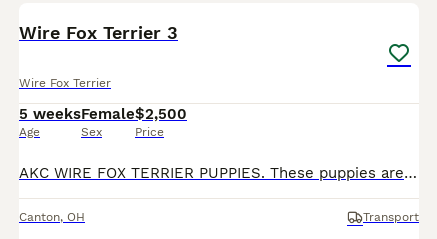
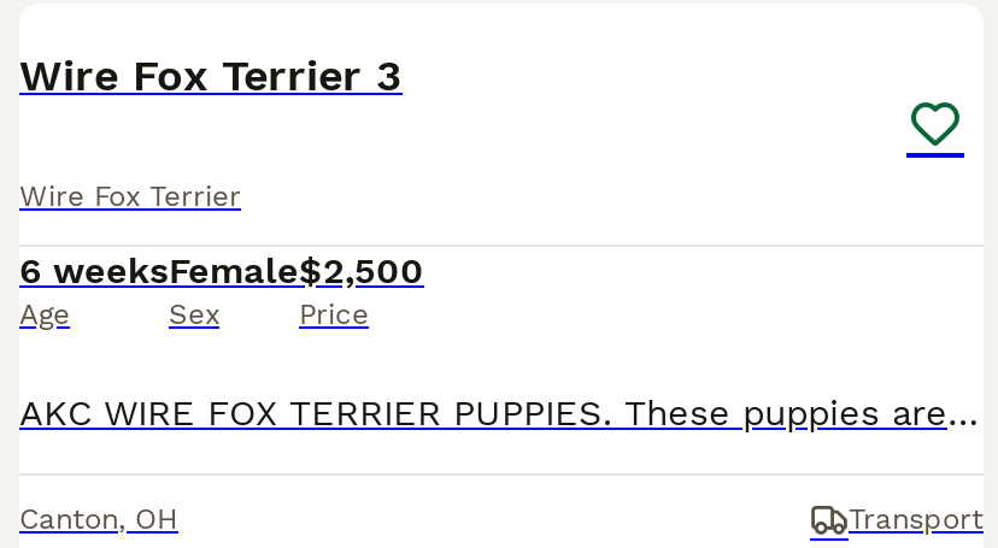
[19,105,187,123] 5 weeks Female $2,500 -> [19,249,424,293] 6 weeks Female $2,500

